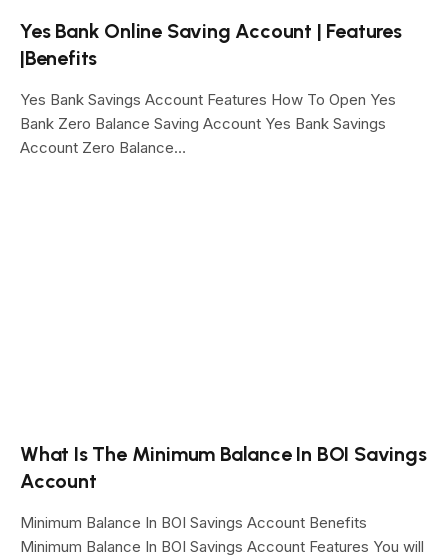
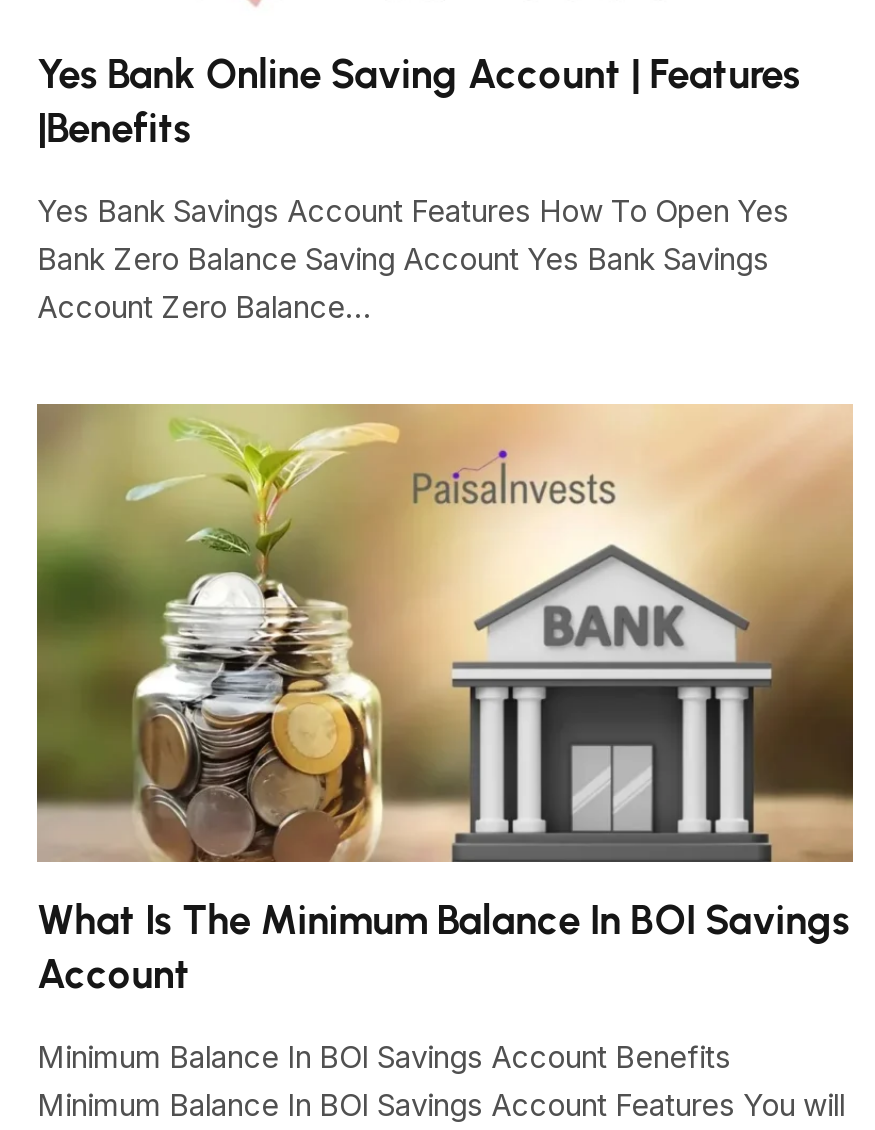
none -> [35,402,855,864] [image]

